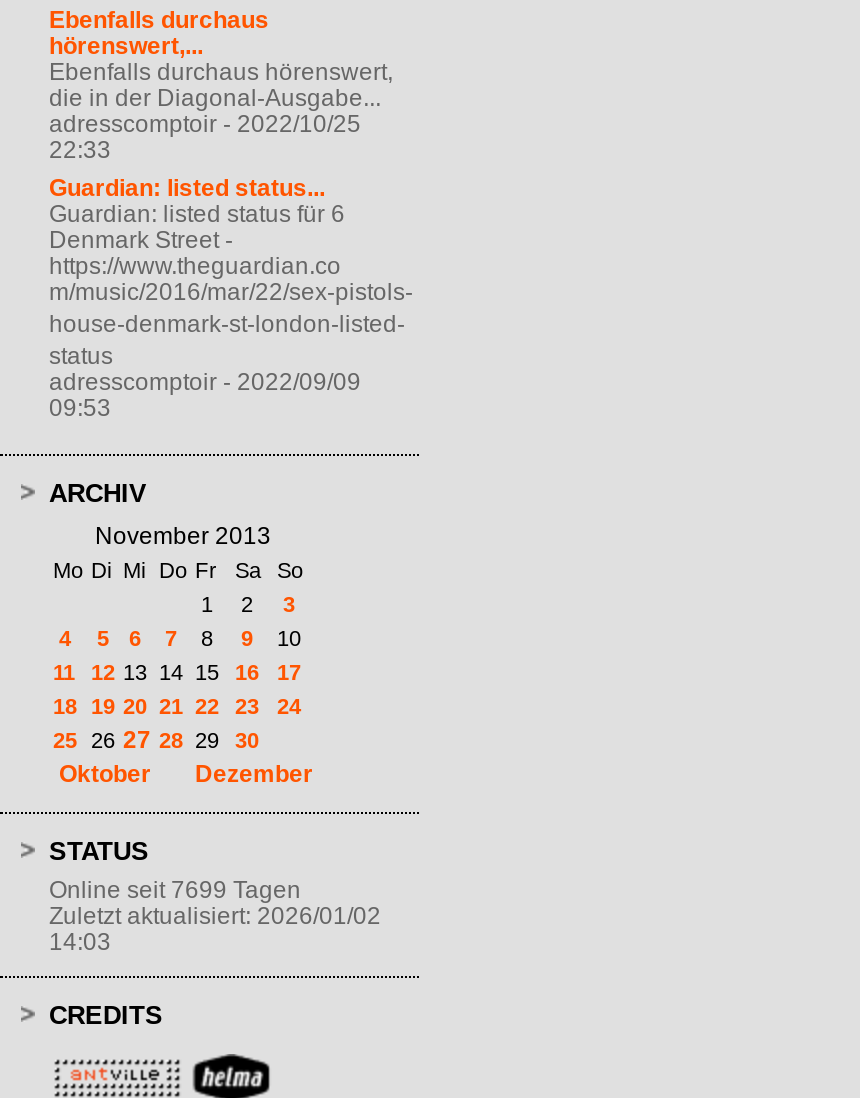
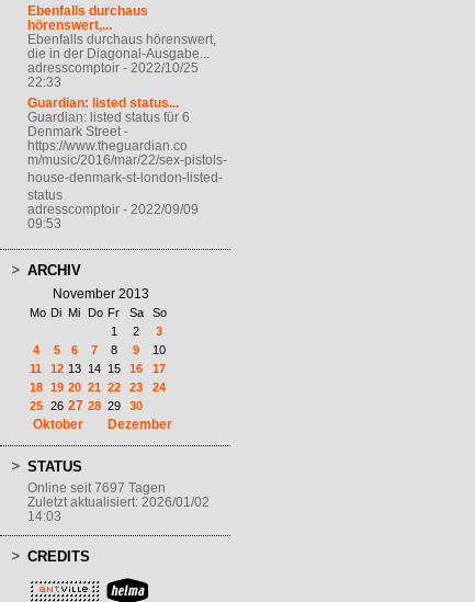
[49,876,301,904] Online seit 7699 Tagen -> [27,480,166,496] Online seit 7697 Tagen

